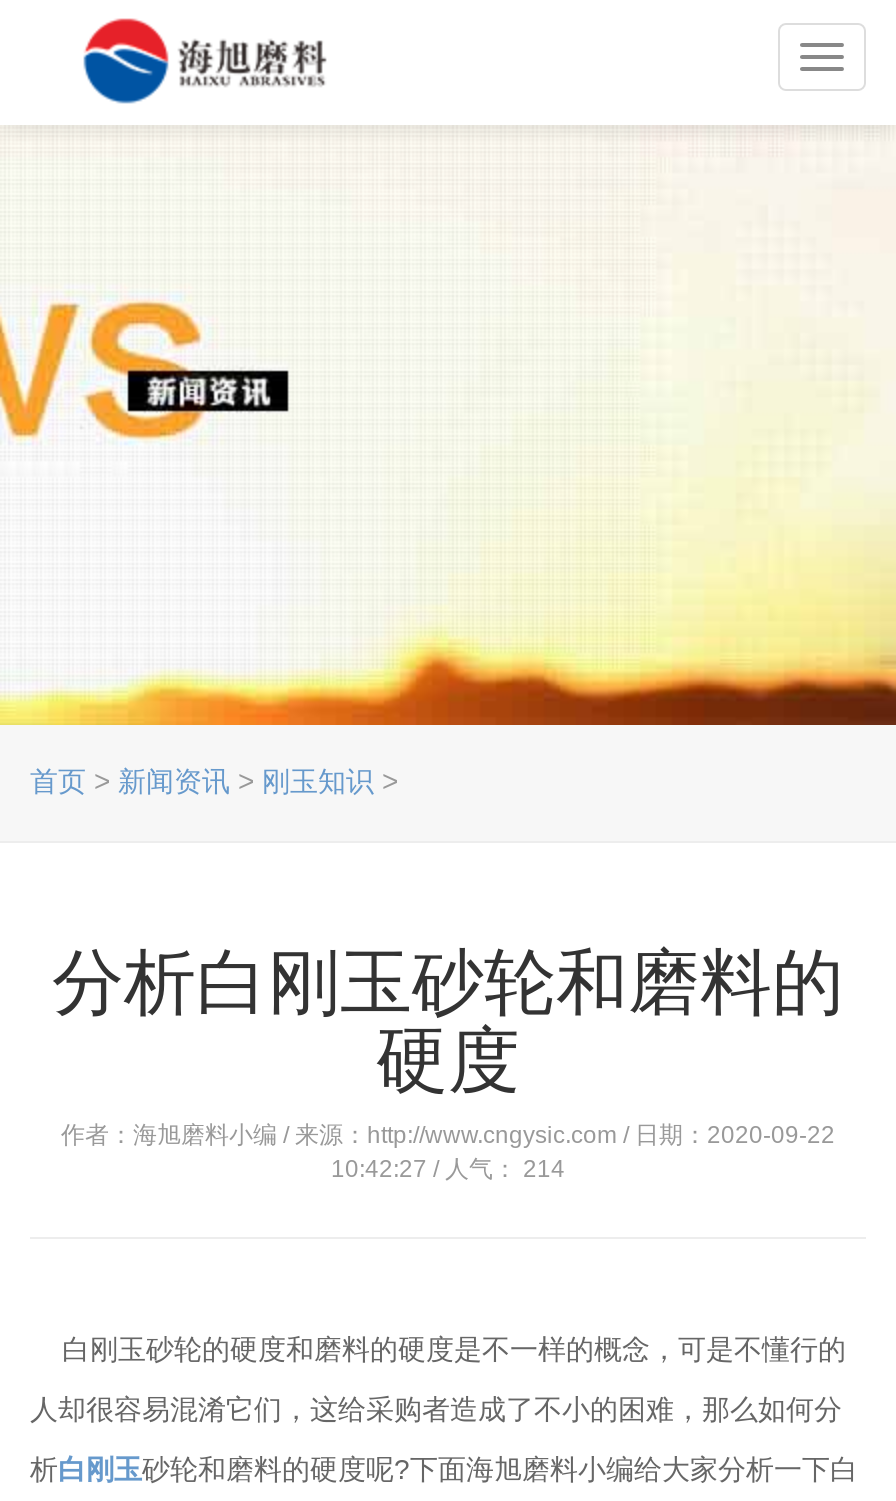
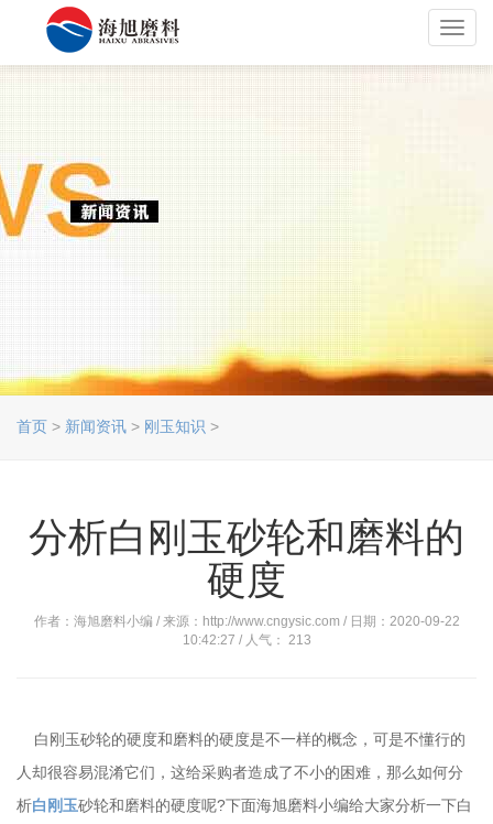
[331,1155,565,1183] 10:42:27 / 人气：214 -> [182,632,311,648] 10:42:27 / 人气：213

